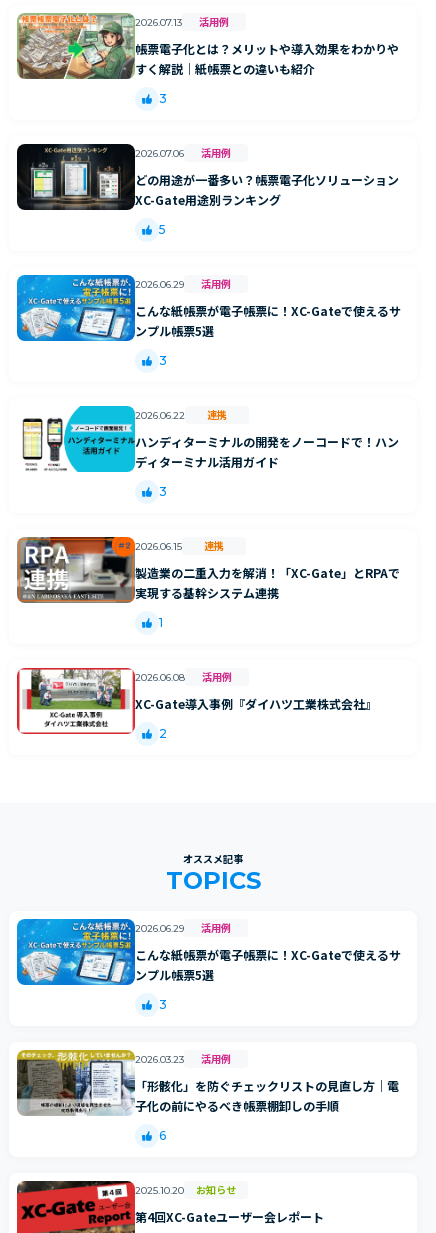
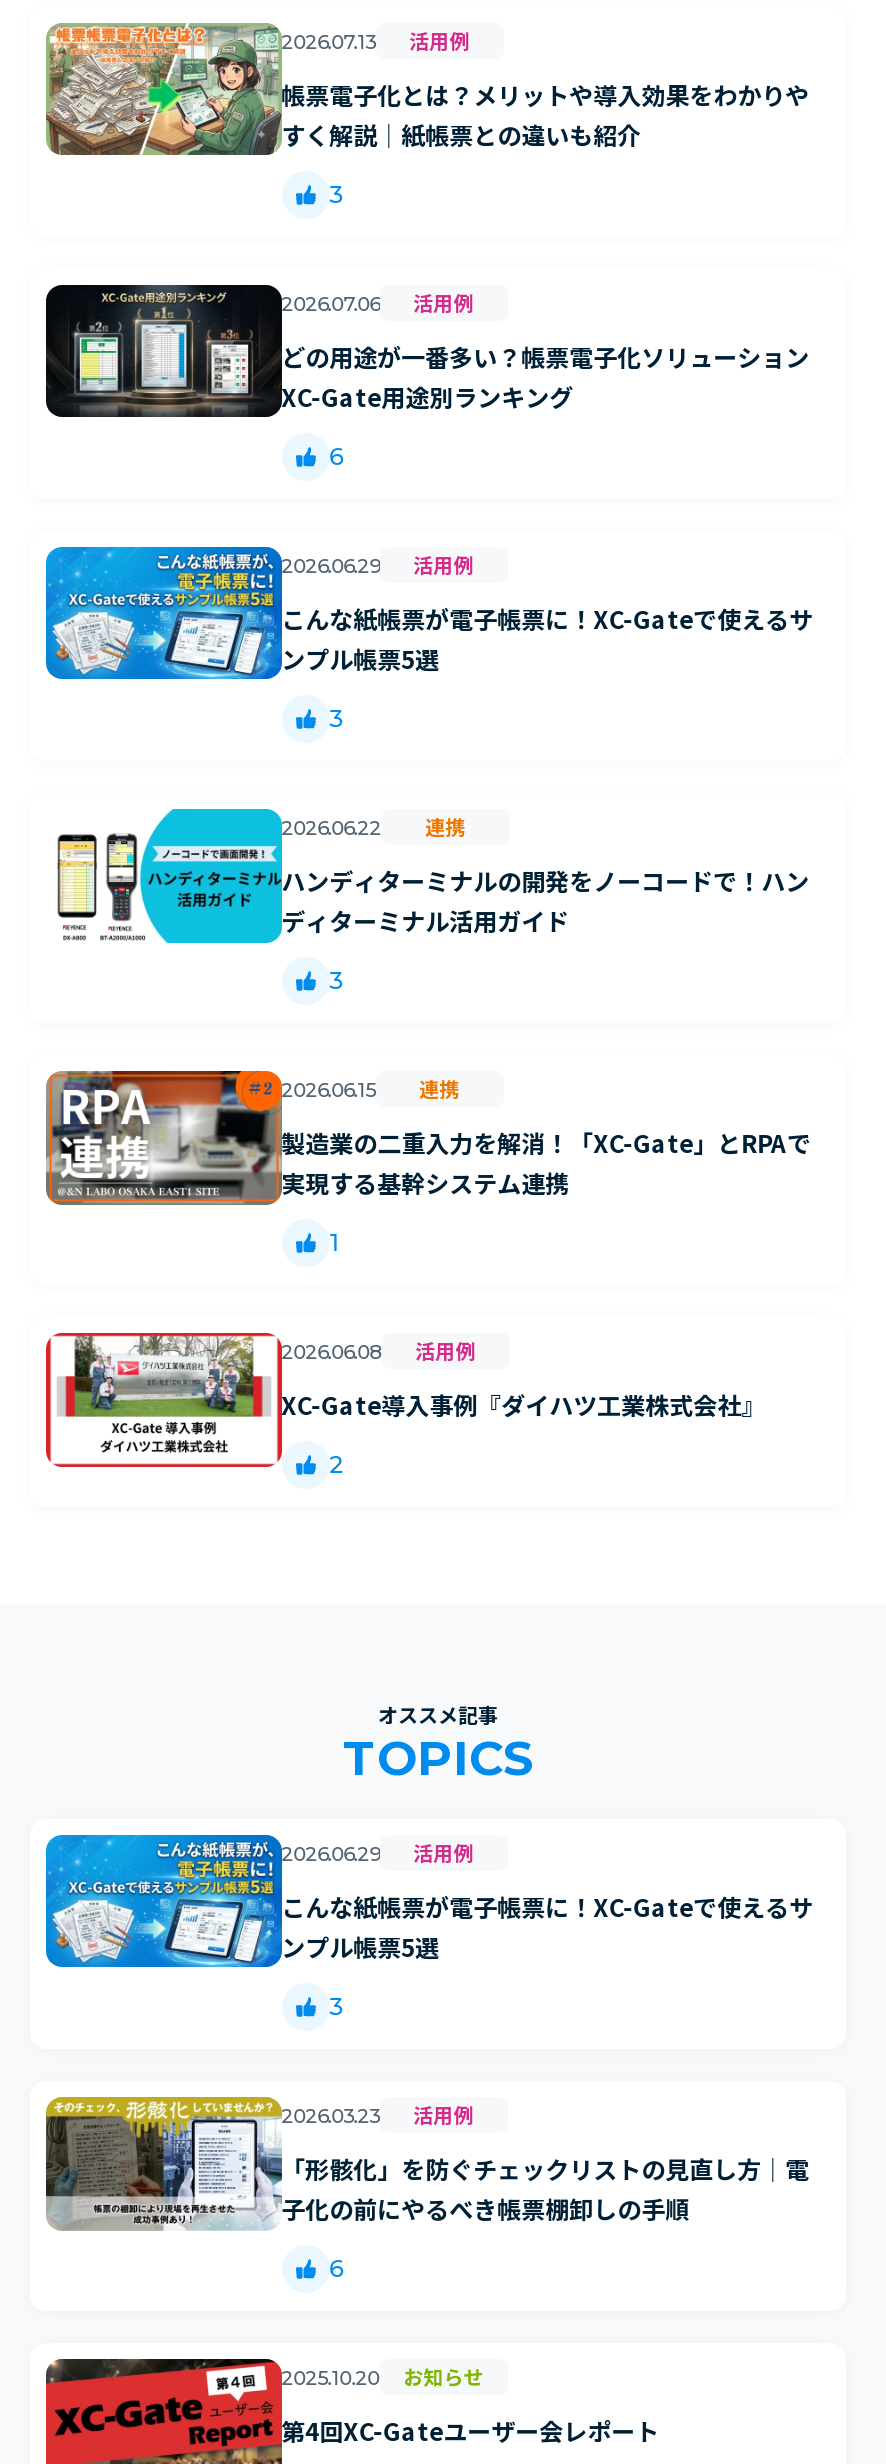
[159,222,166,237] 5 -> [329,442,343,472] 6

